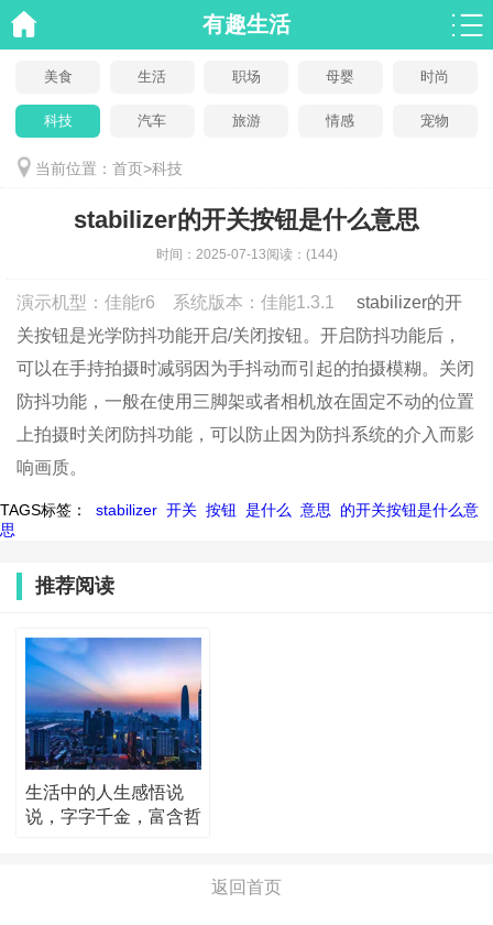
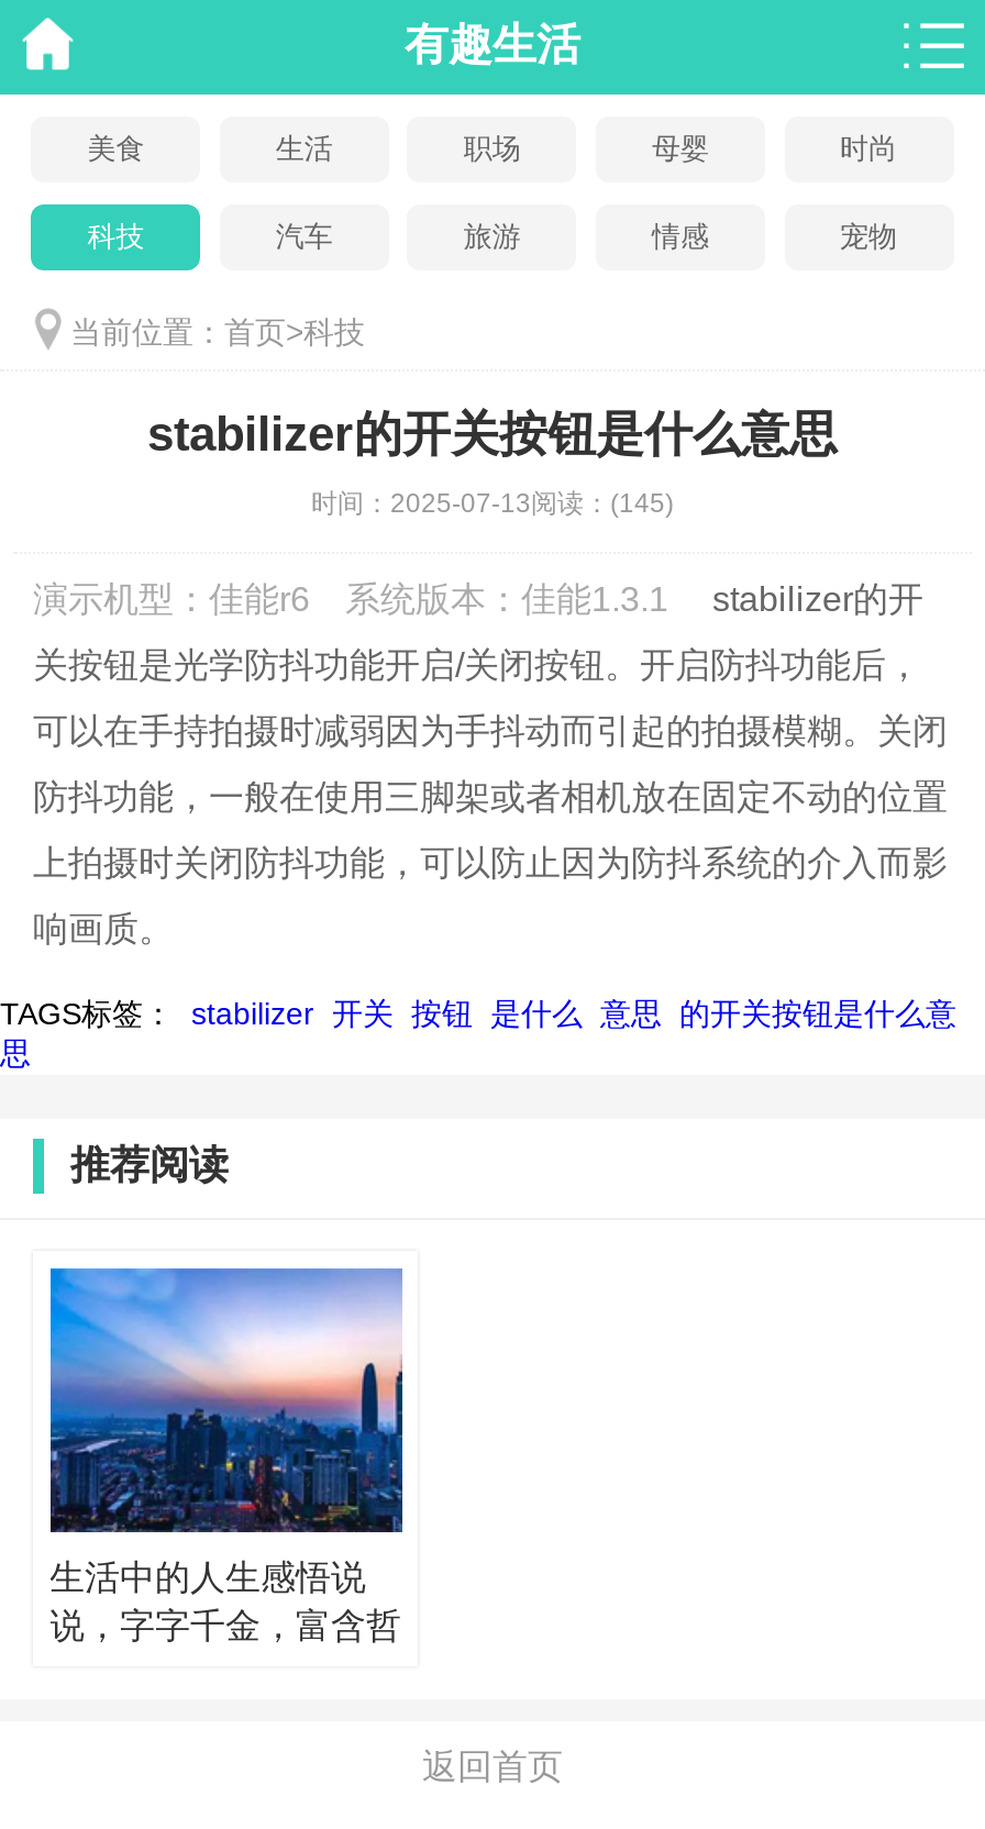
[156,247,337,262] 时间：2025-07-13阅读：(144) -> [311,488,674,519] 时间：2025-07-13阅读：(145)

